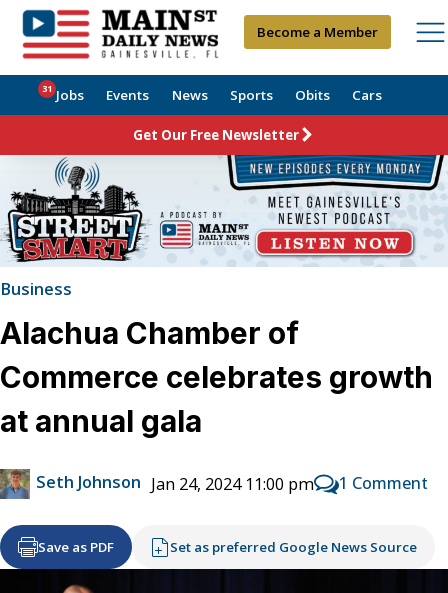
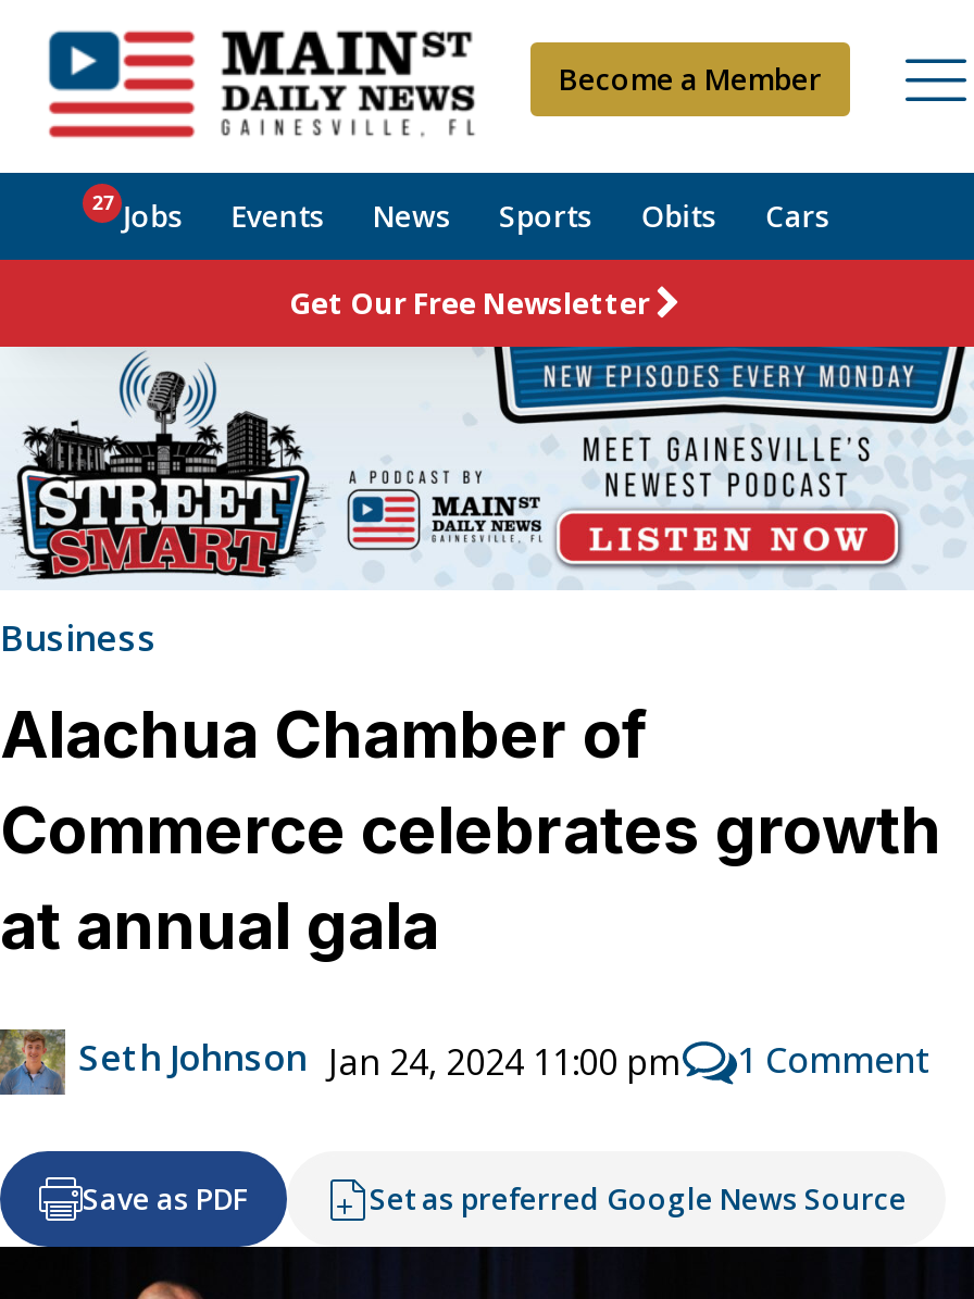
[42,82,382,104] 31 Jobs Events News Sports Obits Cars -> [92,188,830,236] 27 Jobs Events News Sports Obits Cars

